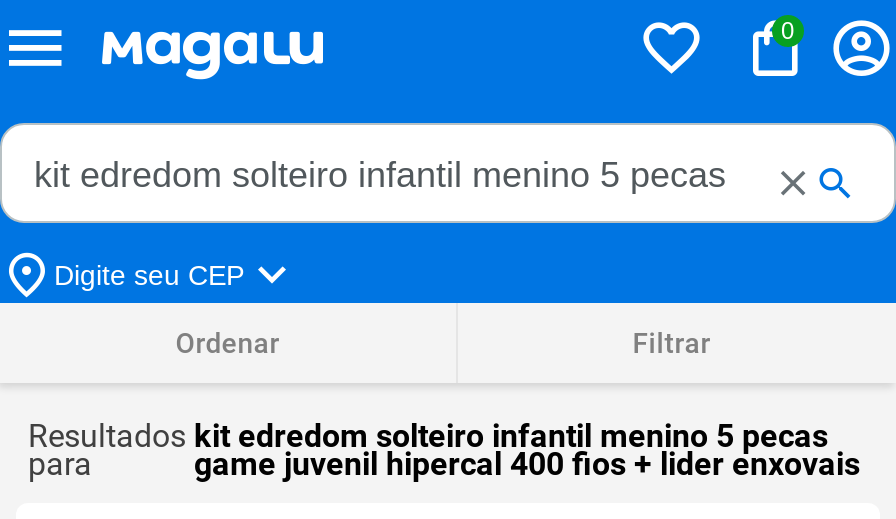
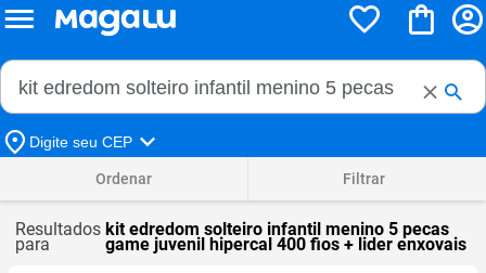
[781,17,795,45] 0 -> none

